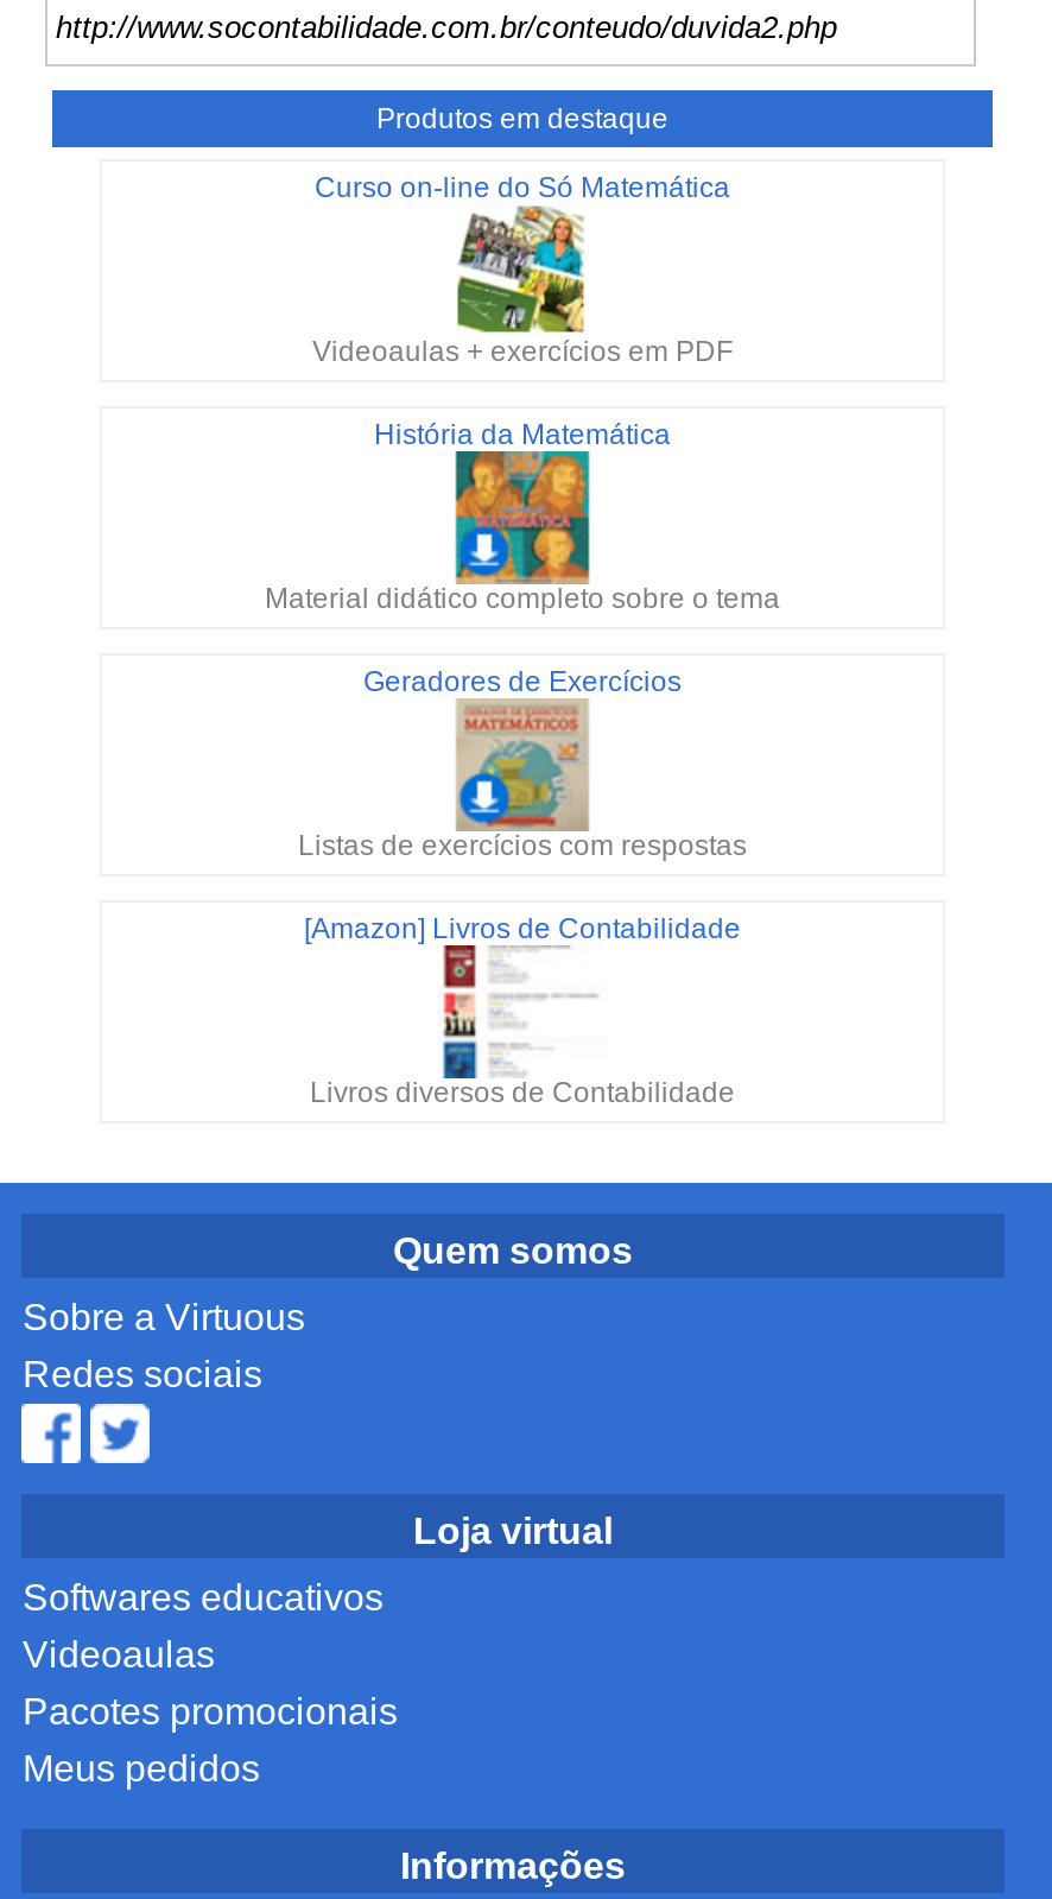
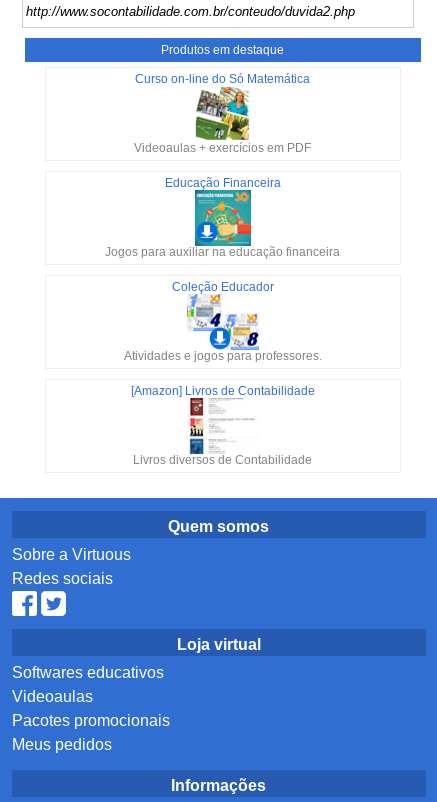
[374,418,671,452] História da Matemática -> [165,176,281,190] Educação Financeira
[265,470,780,615] [image] | Material didático completo sobre o tema -> [105,198,340,259] [image] | Jogos para auxiliar na educação financeira
[363,665,682,699] Geradores de Exercícios -> [172,280,274,294] Coleção Educador
[298,717,747,862] [image] | Listas de exercícios com respostas -> [124,302,322,363] [image] | Atividades e jogos para professores.

